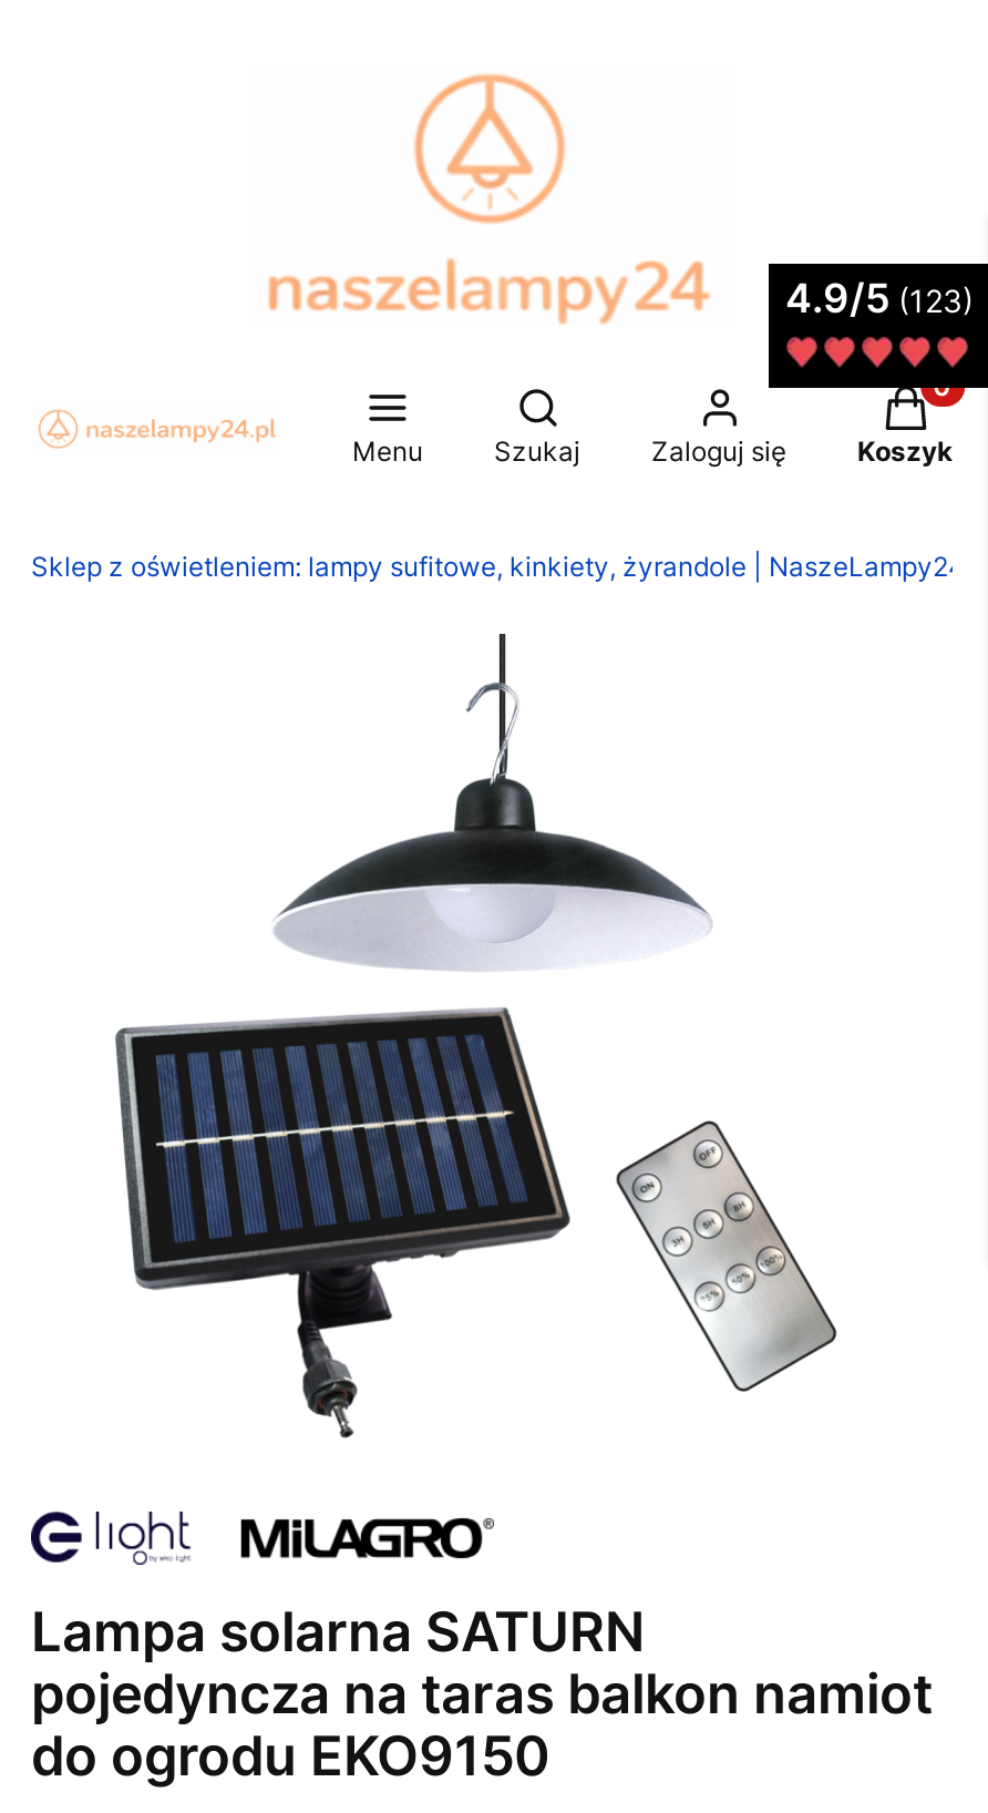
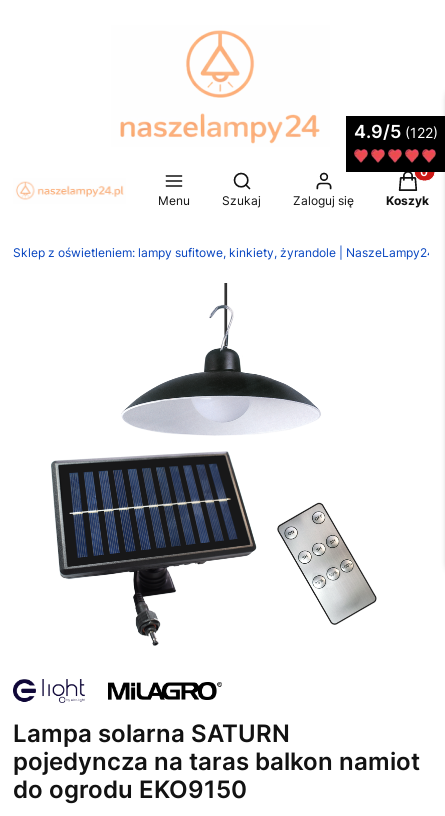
[785,275,974,322] 4.9/5 (123) -> [354,121,438,142] 4.9/5 (122)

